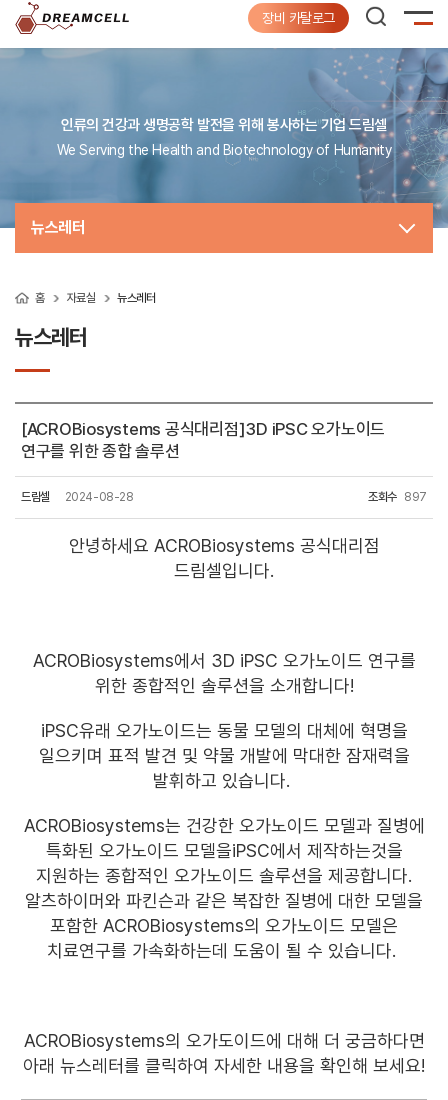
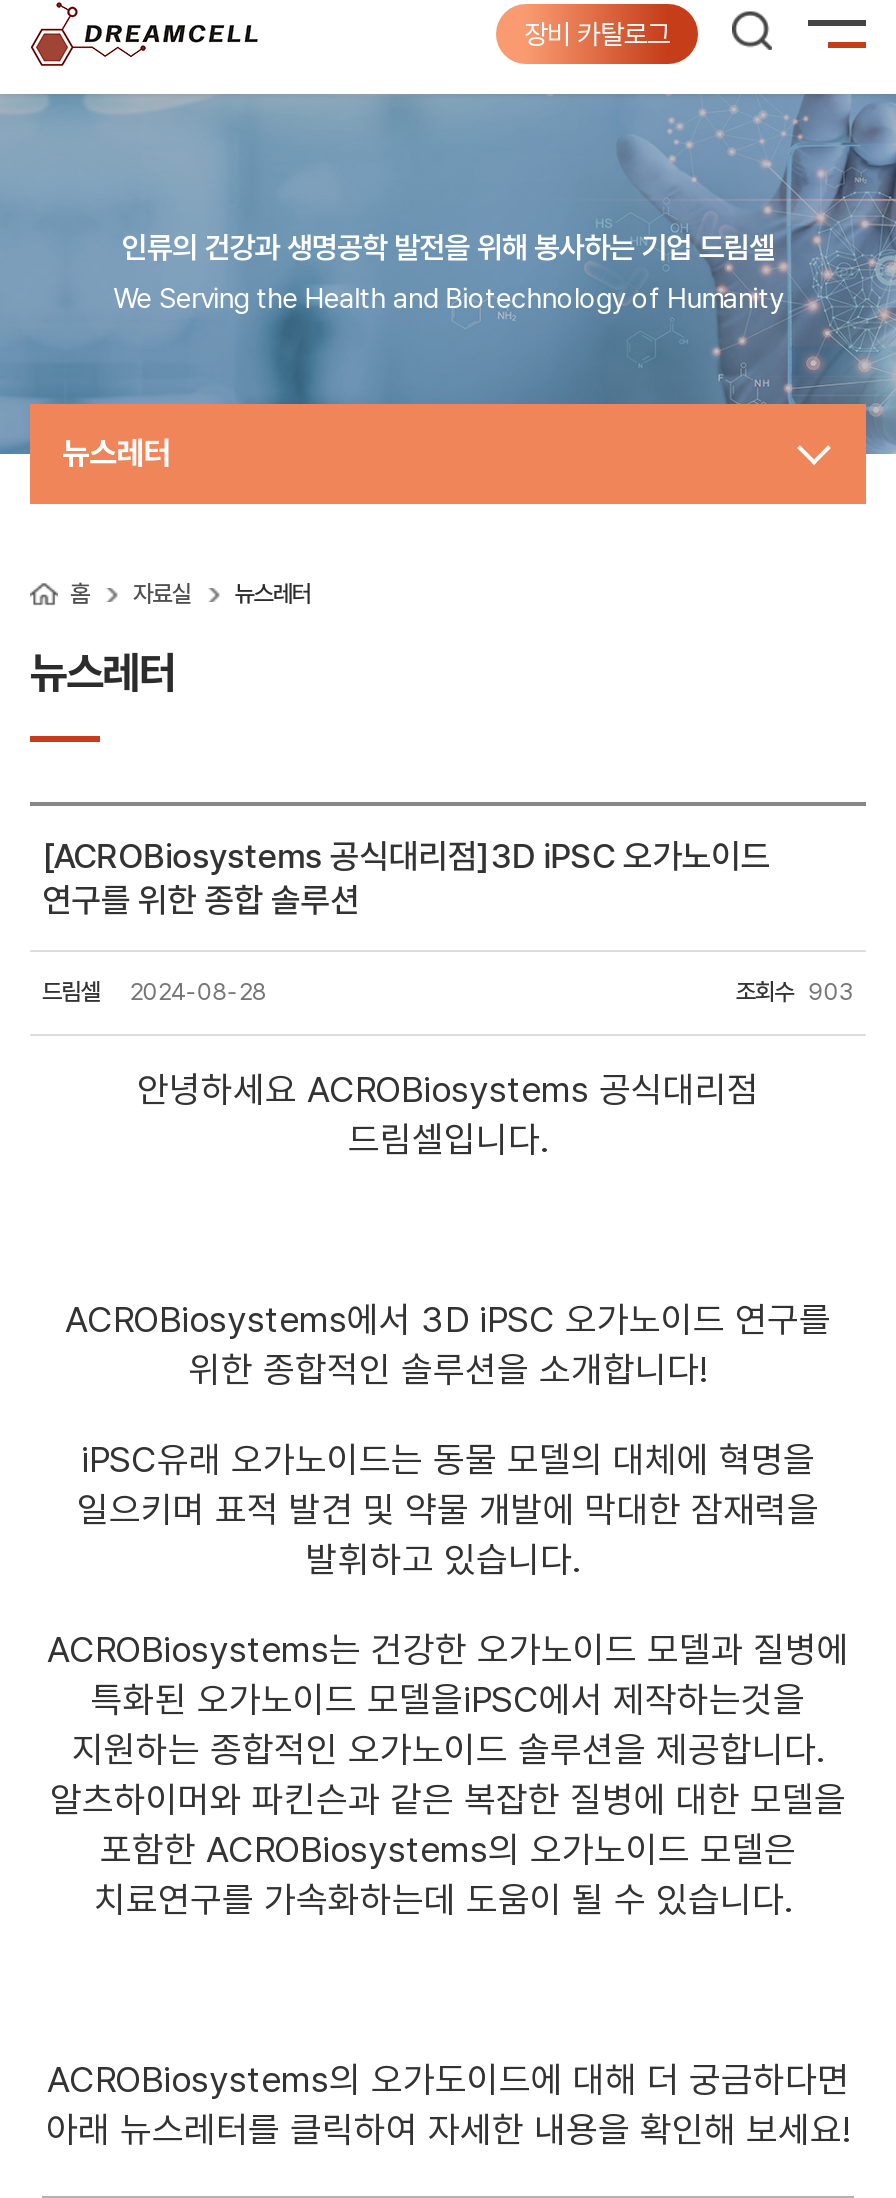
[368,490,427,504] 조회수 897 -> [736,978,854,1006] 조회수 903

